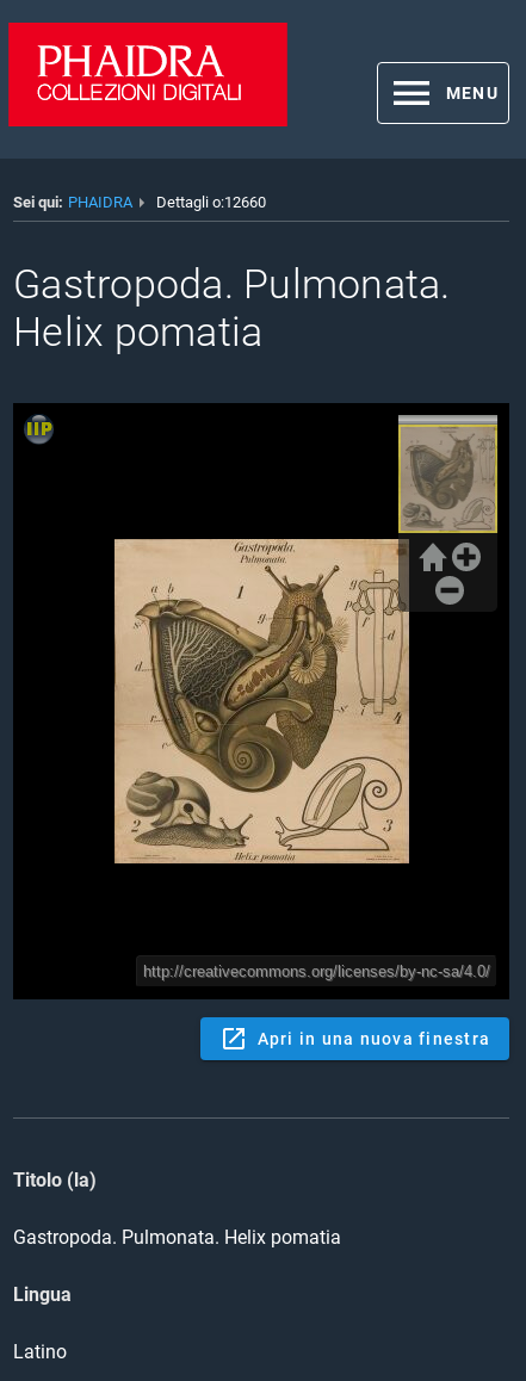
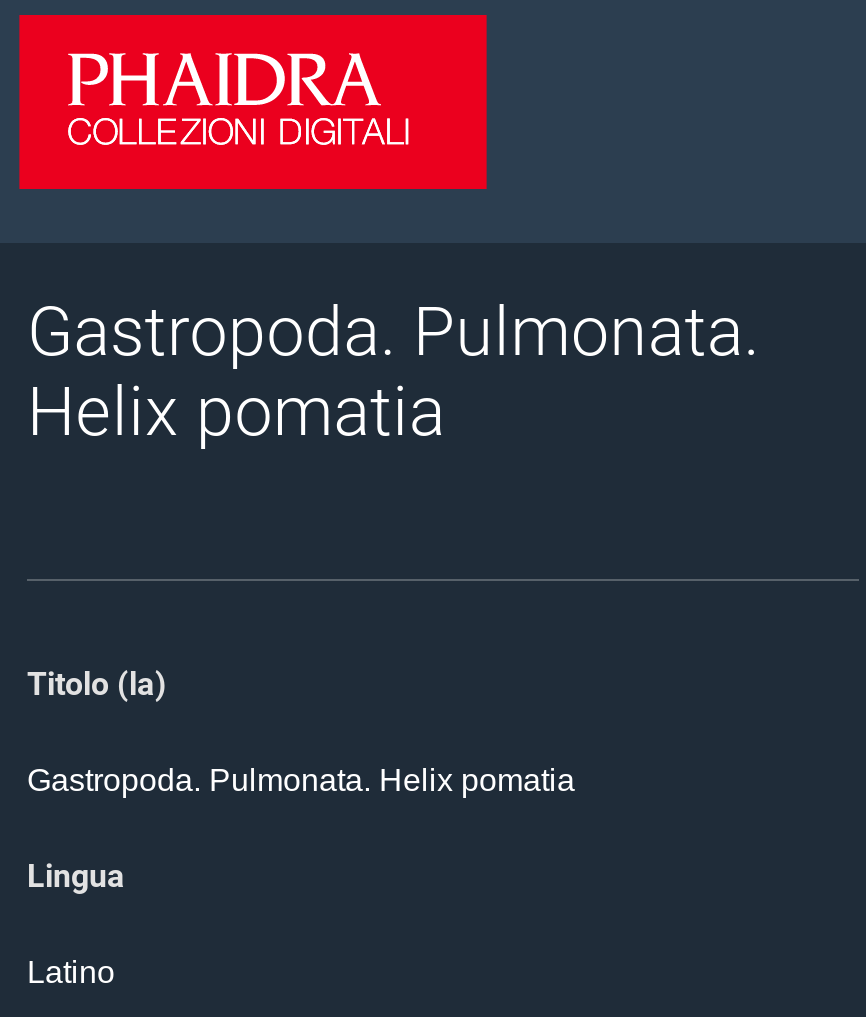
[446,83,499,103] MENU -> none
[13,193,266,211] Sei qui: PHAIDRA | Dettagli o:12660 -> none
[13,403,509,1048] [image] | Apri in una nuova finestra -> none

